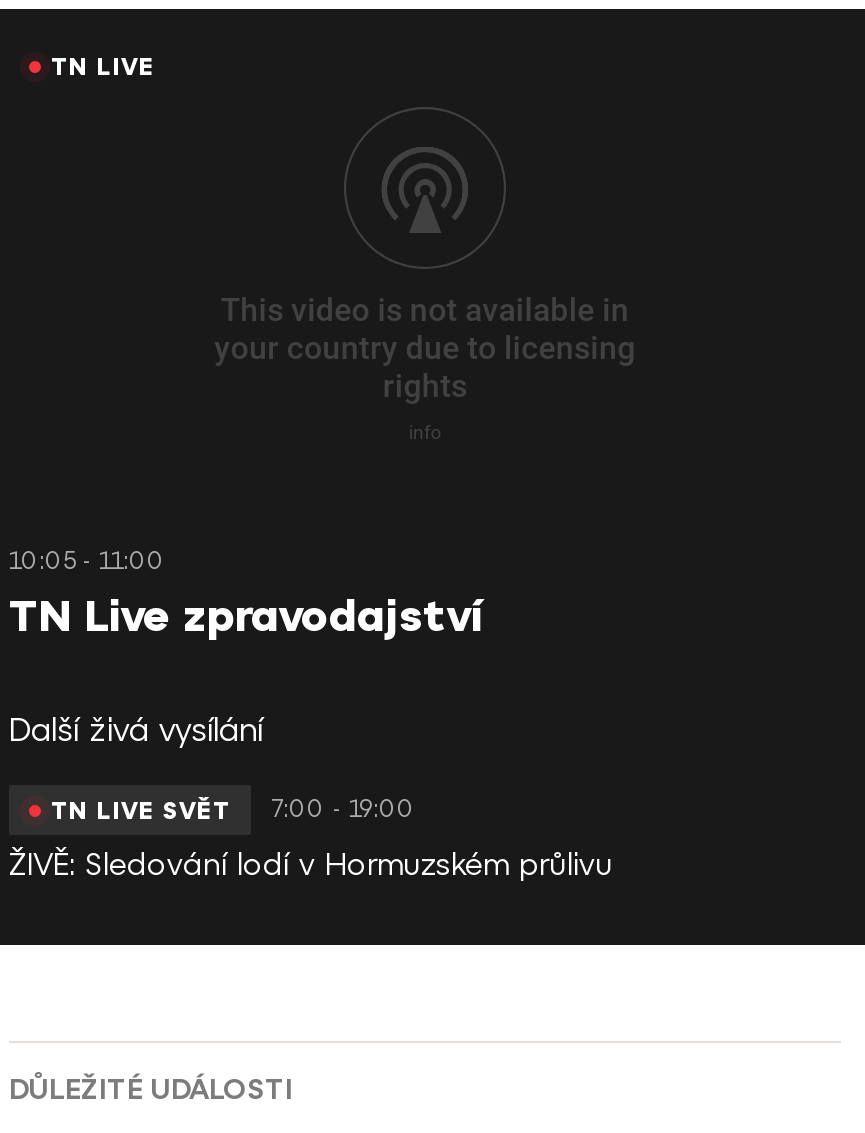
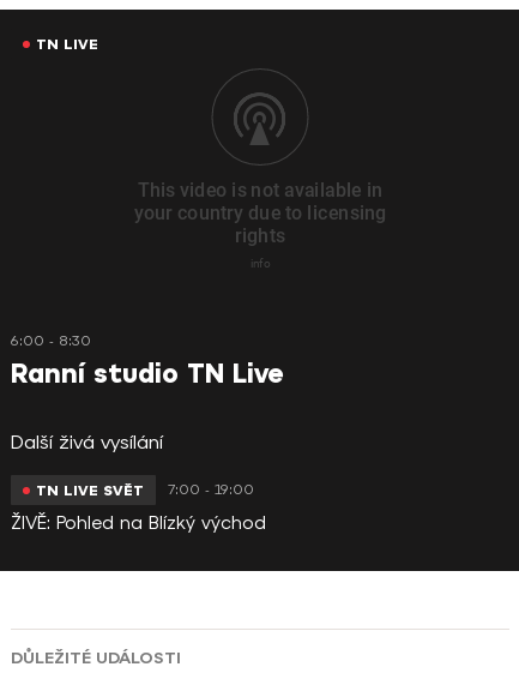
[9,547,483,641] 10:05 - 11:00 | TN Live zpravodajství -> [11,333,283,389] 6:00 - 8:30 | Ranní studio TN Live
[9,847,613,883] ŽIVĚ: Sledování lodí v Hormuzském průlivu -> [11,512,266,534] ŽIVĚ: Pohled na Blízký východ

